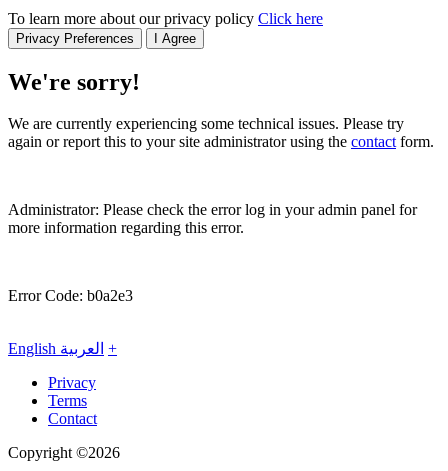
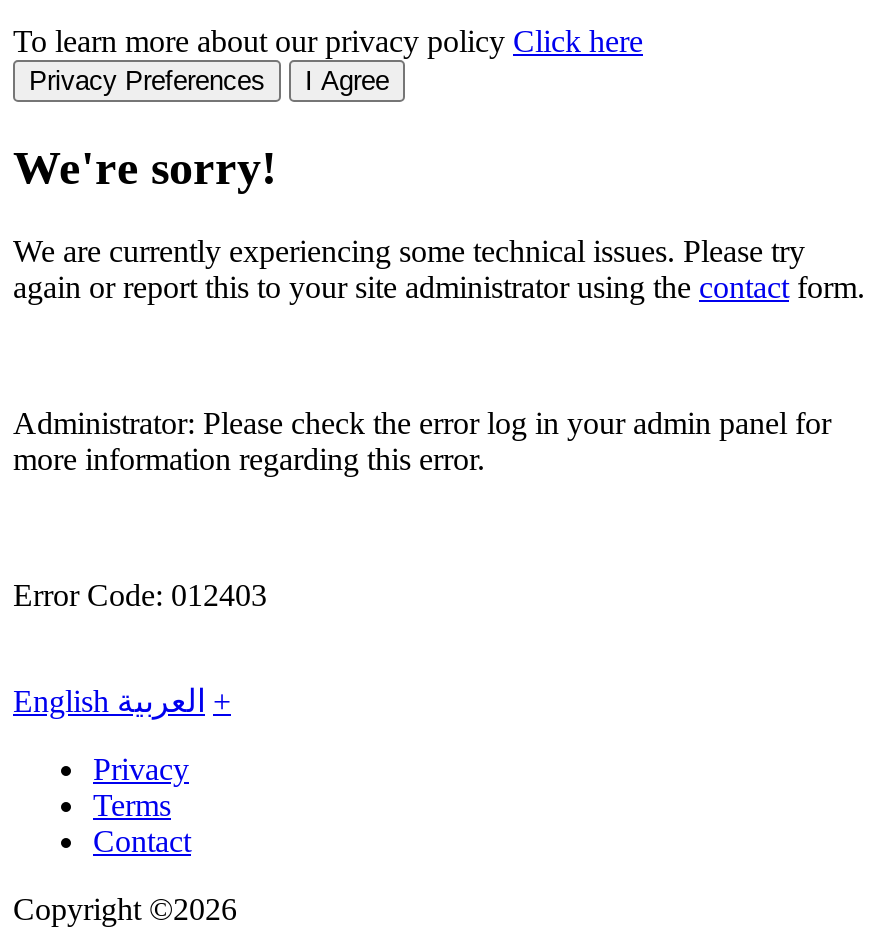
[8,287,133,304] Error Code: b0a2e3 -> [13,579,267,613] Error Code: 012403

